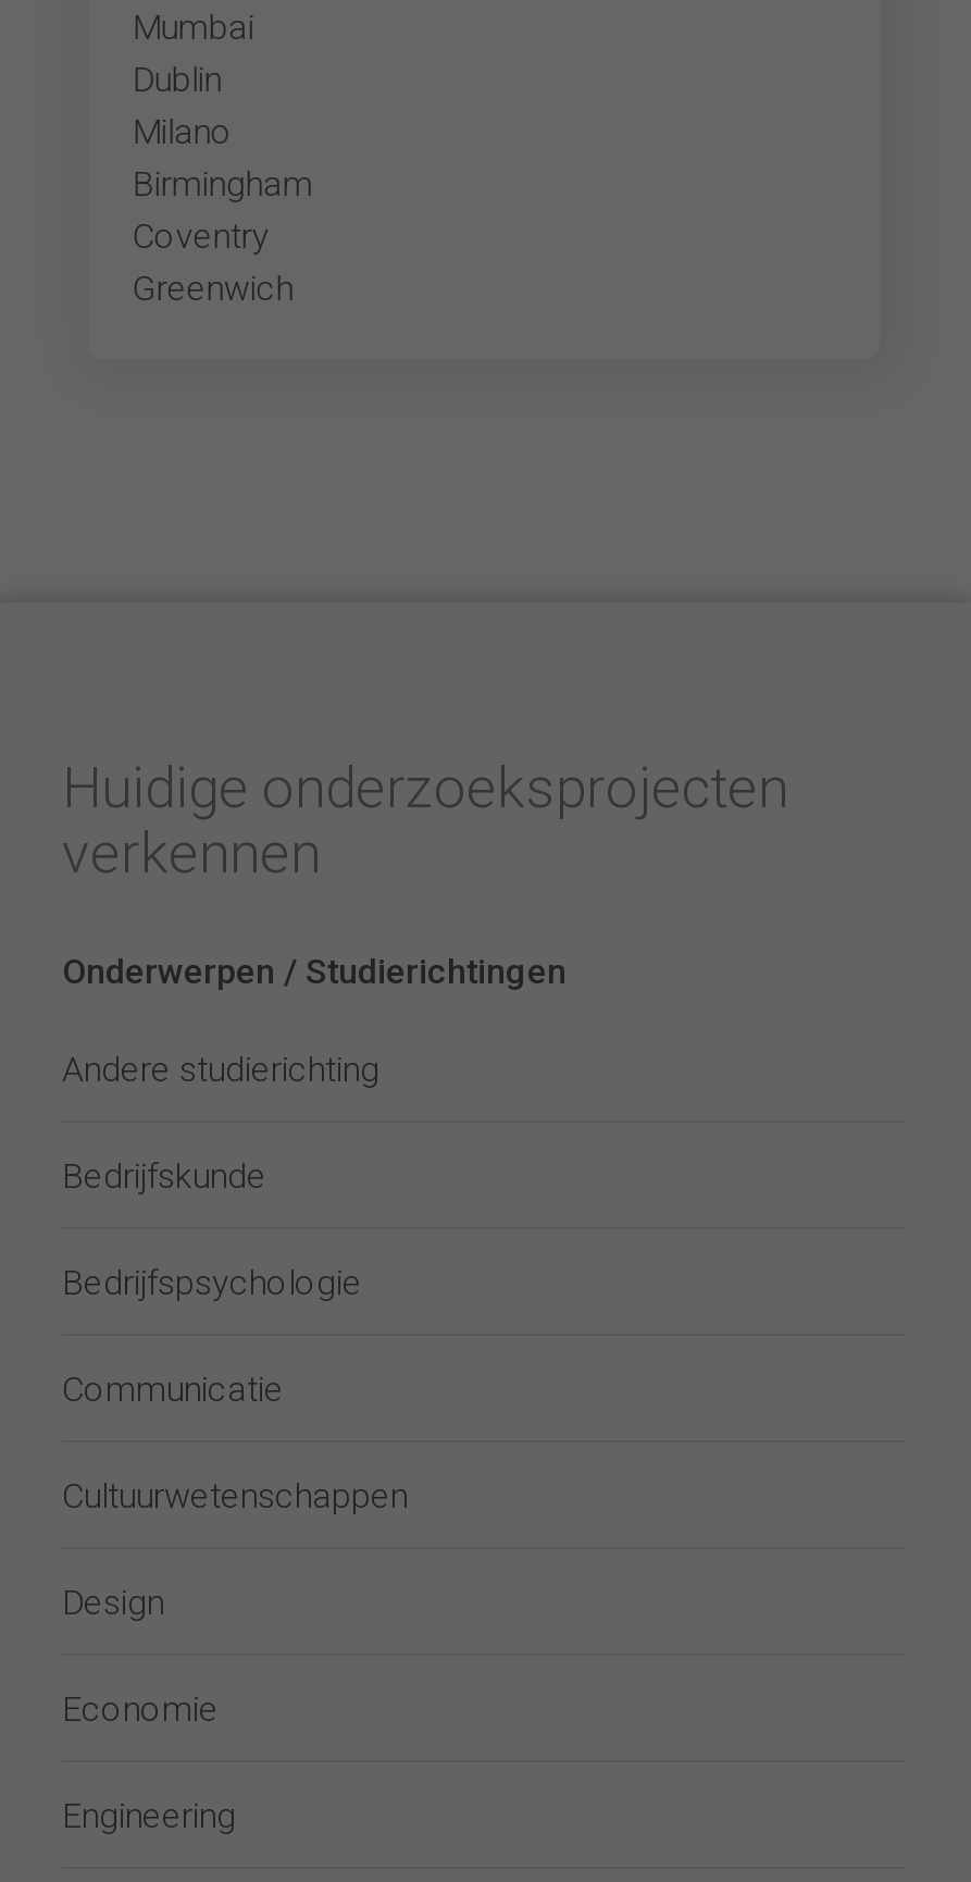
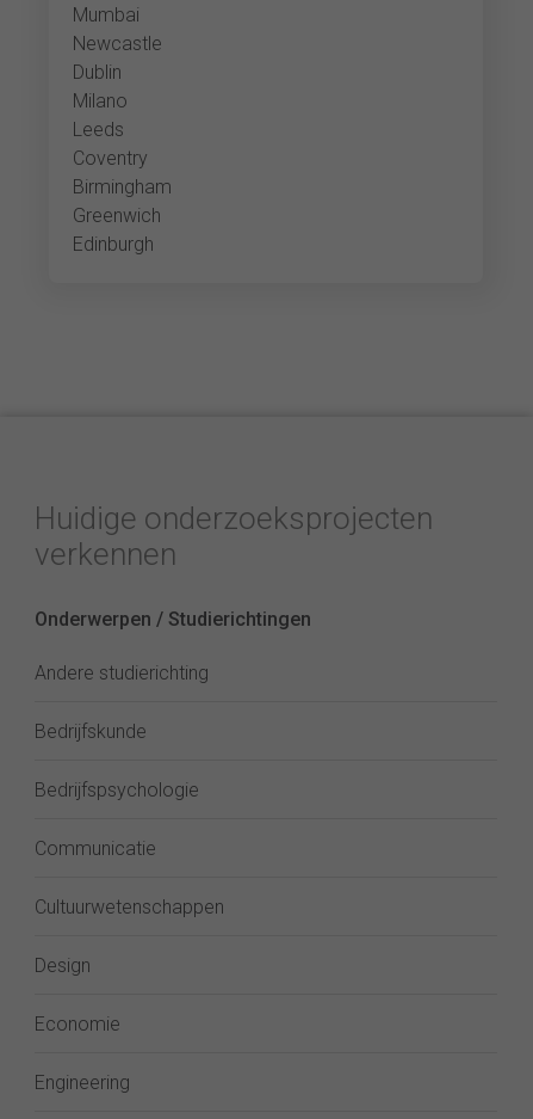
none -> [73,32,163,55] Newcastle
moved [132,163,313,205] -> [73,176,172,198]: Birmingham
none -> [73,118,124,141] Leeds
none -> [73,233,154,256] Edinburgh

